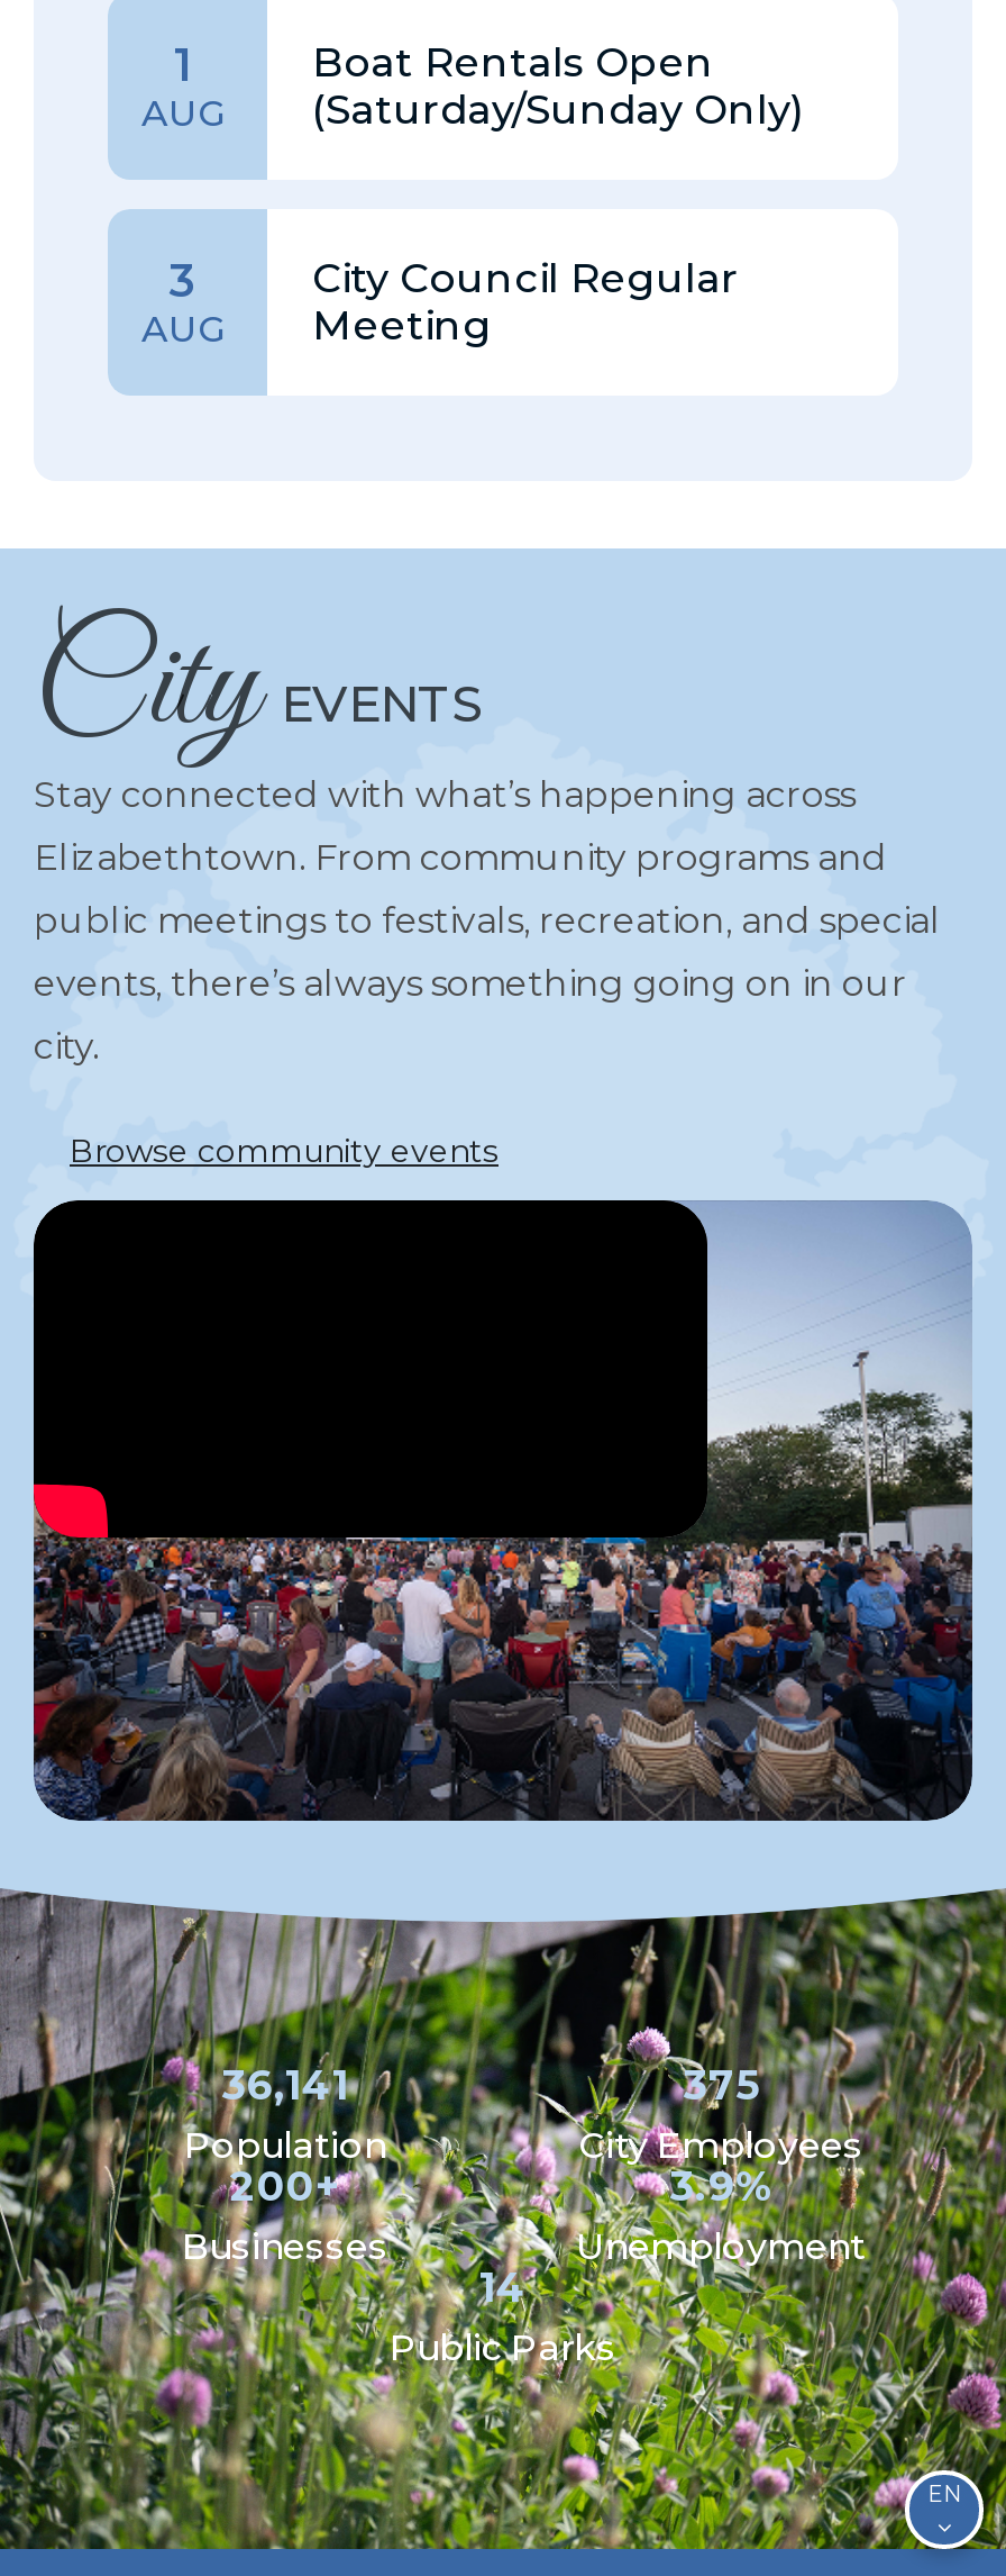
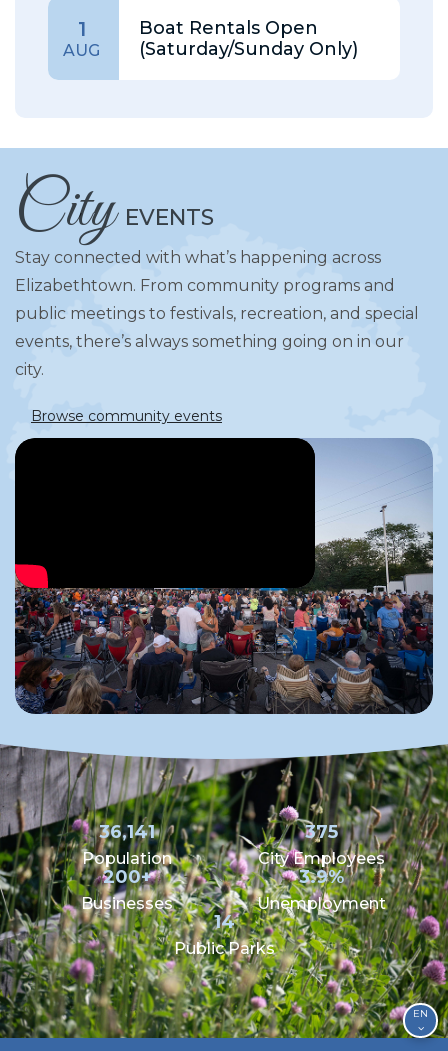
[141,255,225,352] 3 | AUG -> none
[312,254,739,350] City Council Regular | Meeting -> none

